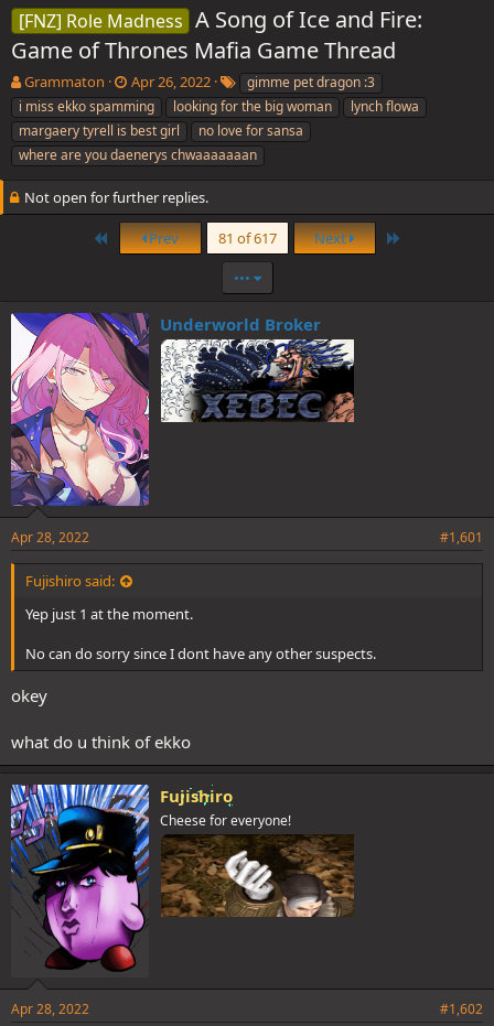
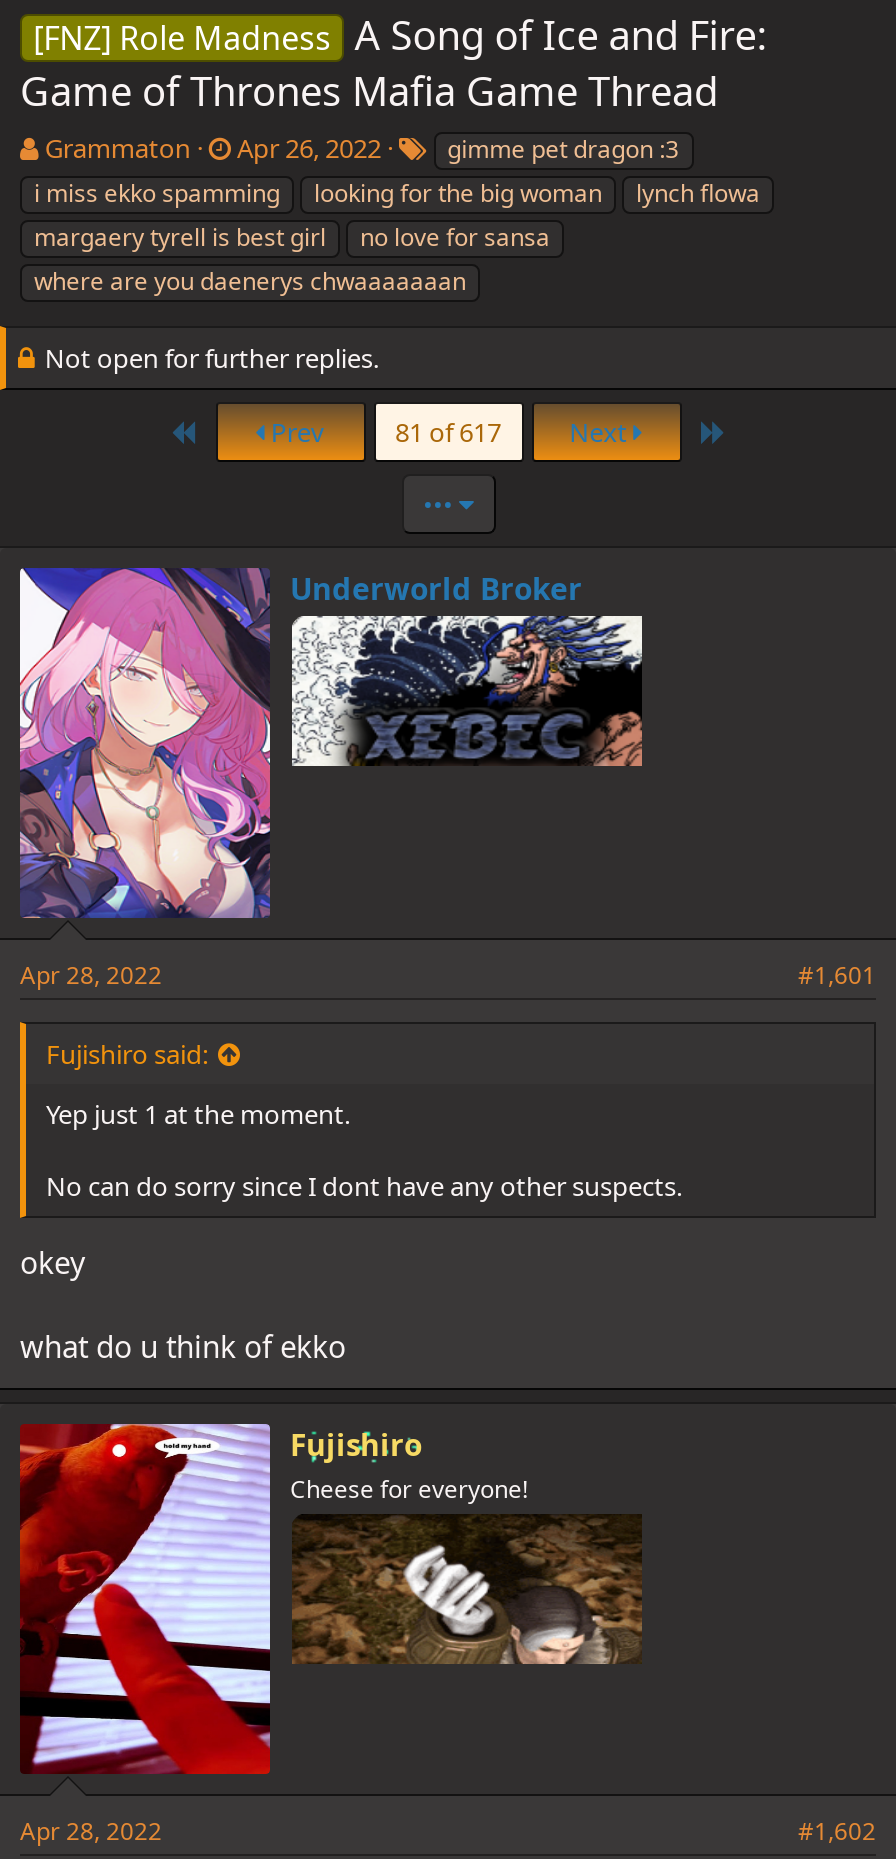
[10,784,150,978] [image] -> [18,1422,272,1776] [image]

